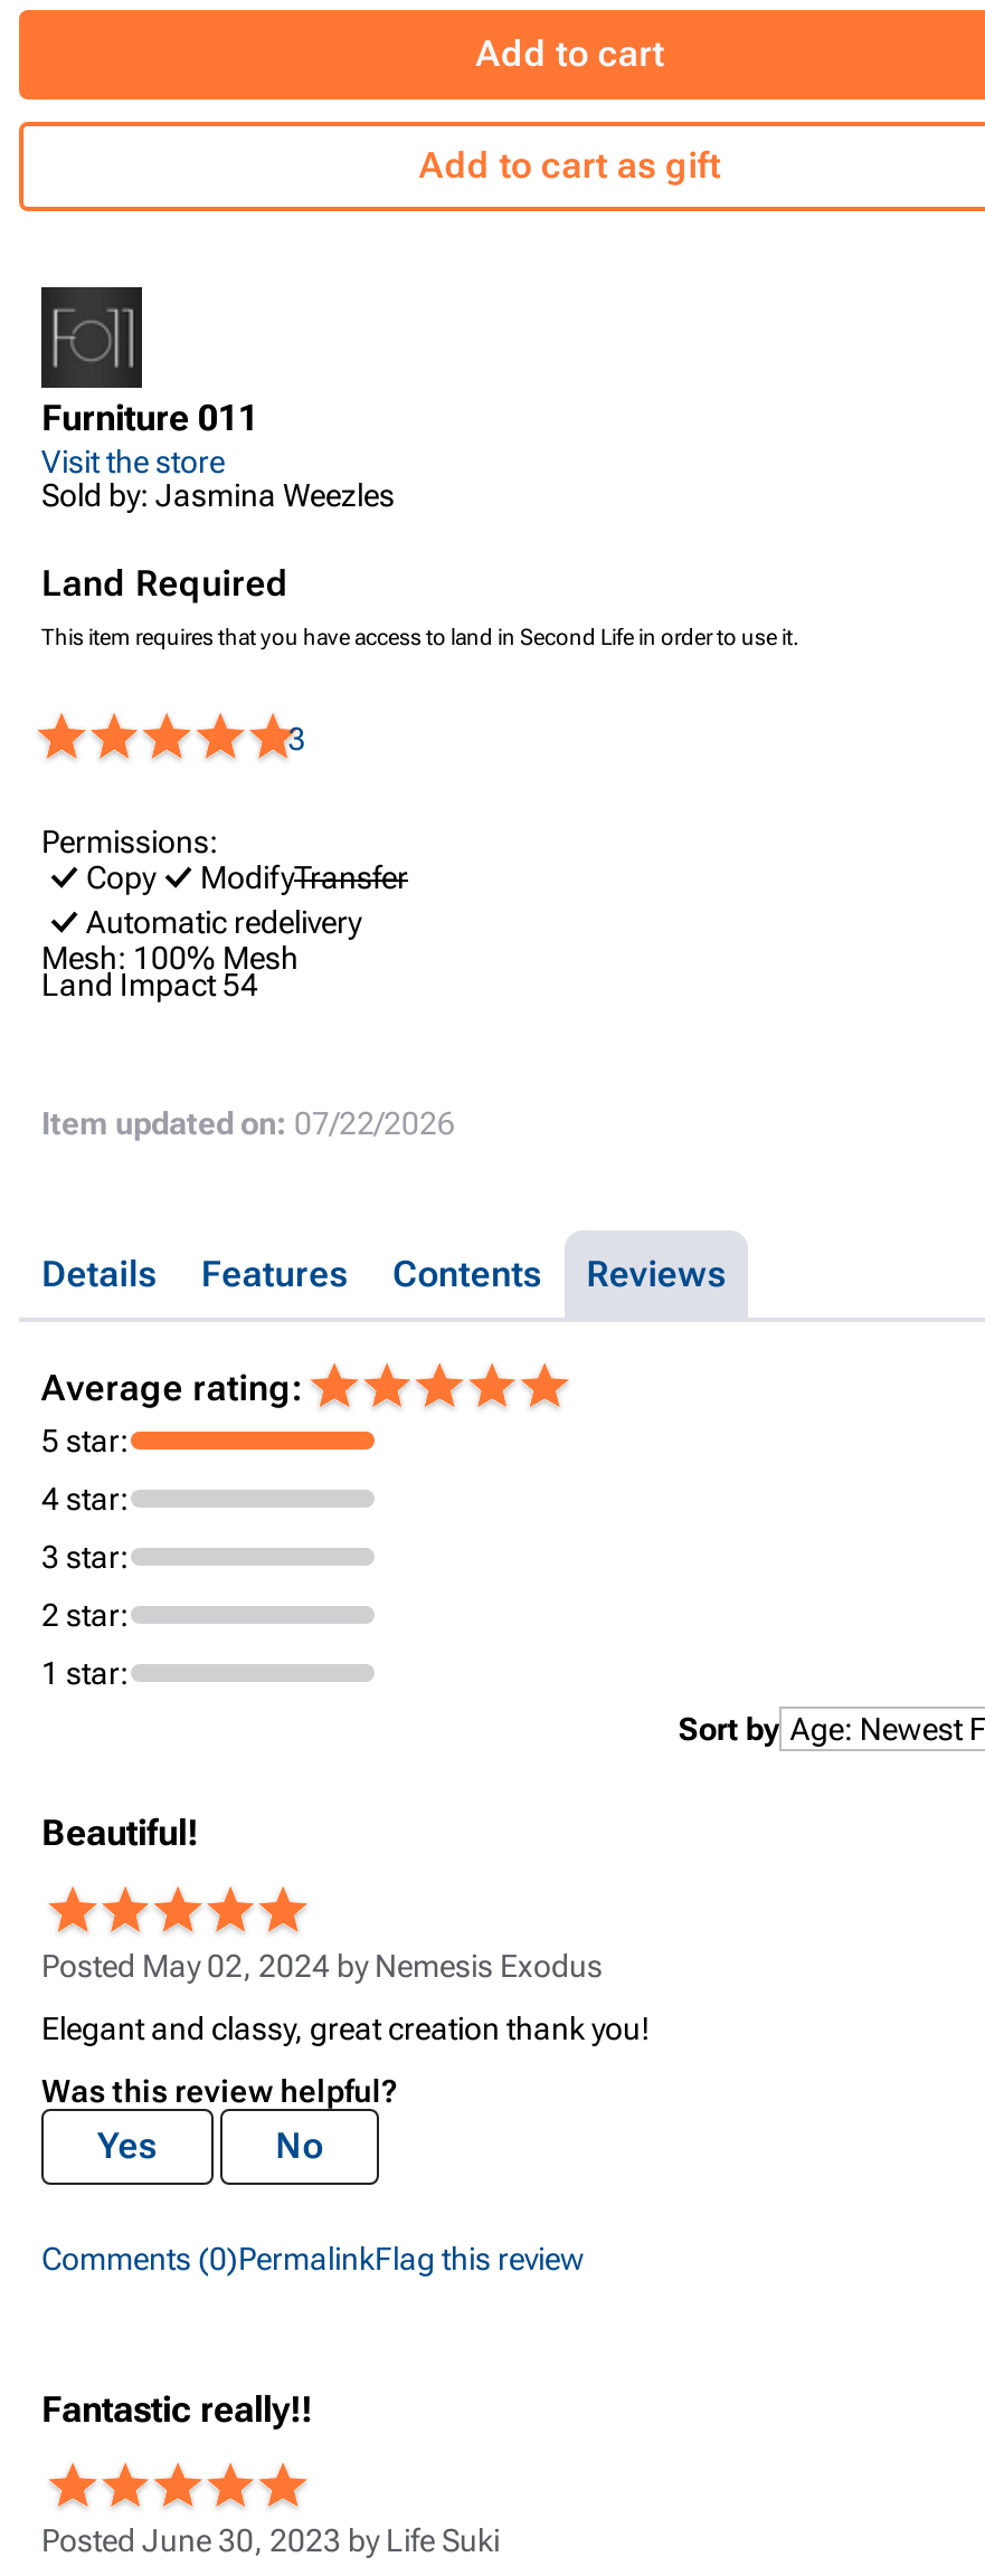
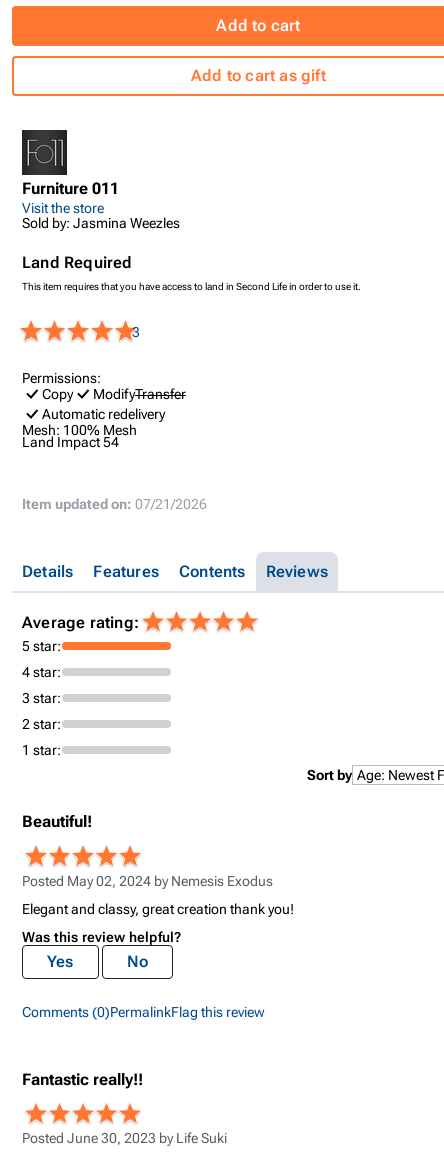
[41,1105,455,1140] Item updated on: 07/22/2026 -> [22,496,207,512] Item updated on: 07/21/2026

